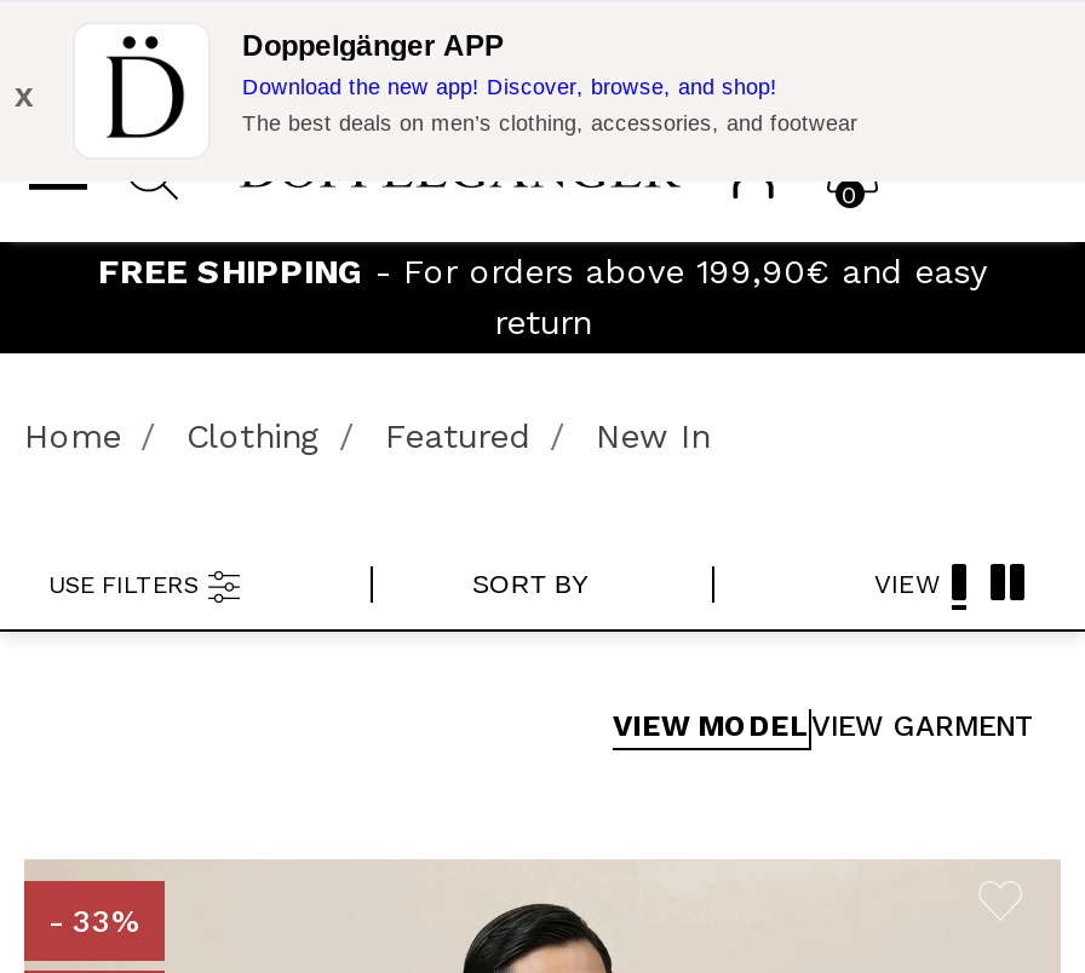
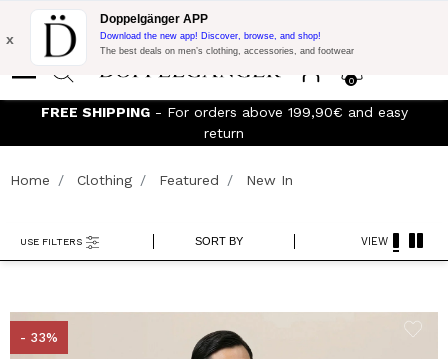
[613,709,1037,743] VIEW MODELVIEW GARMENT -> none

